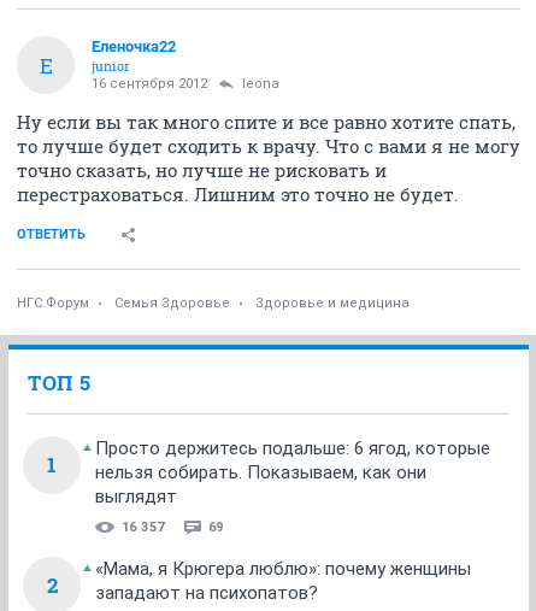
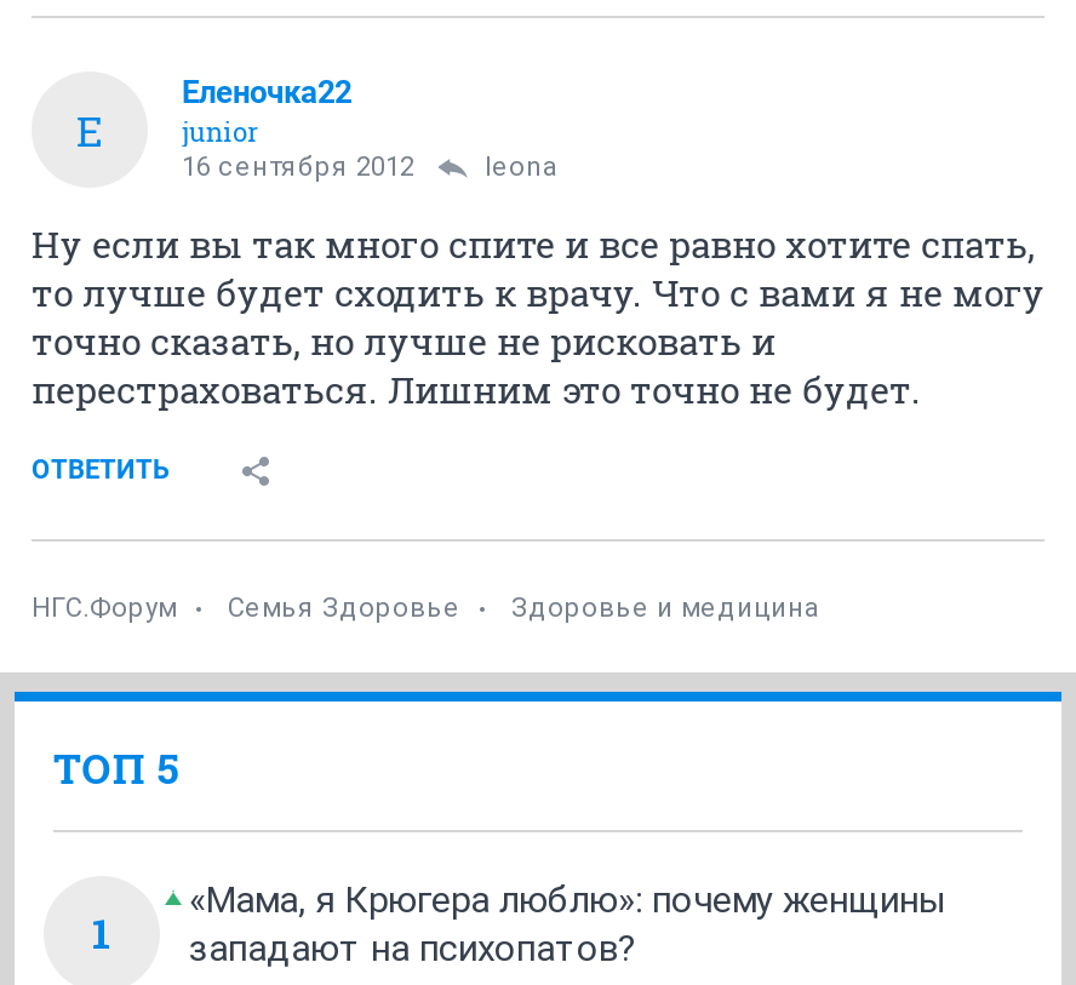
[46,437,490,599] Просто держитесь подальше: 6 ягод, которые | нельзя собирать. Показываем, как они | выглядят | 16 357 | 69 | 2 -> none

